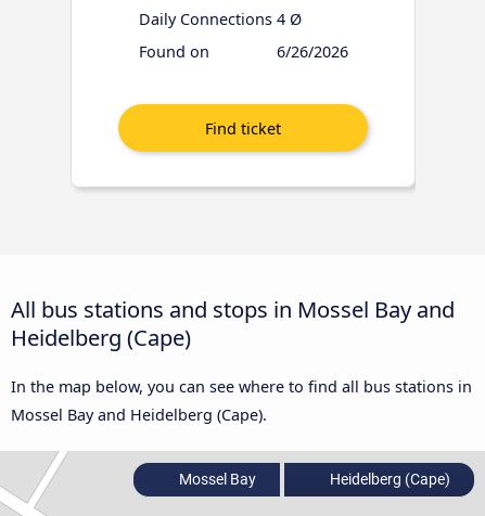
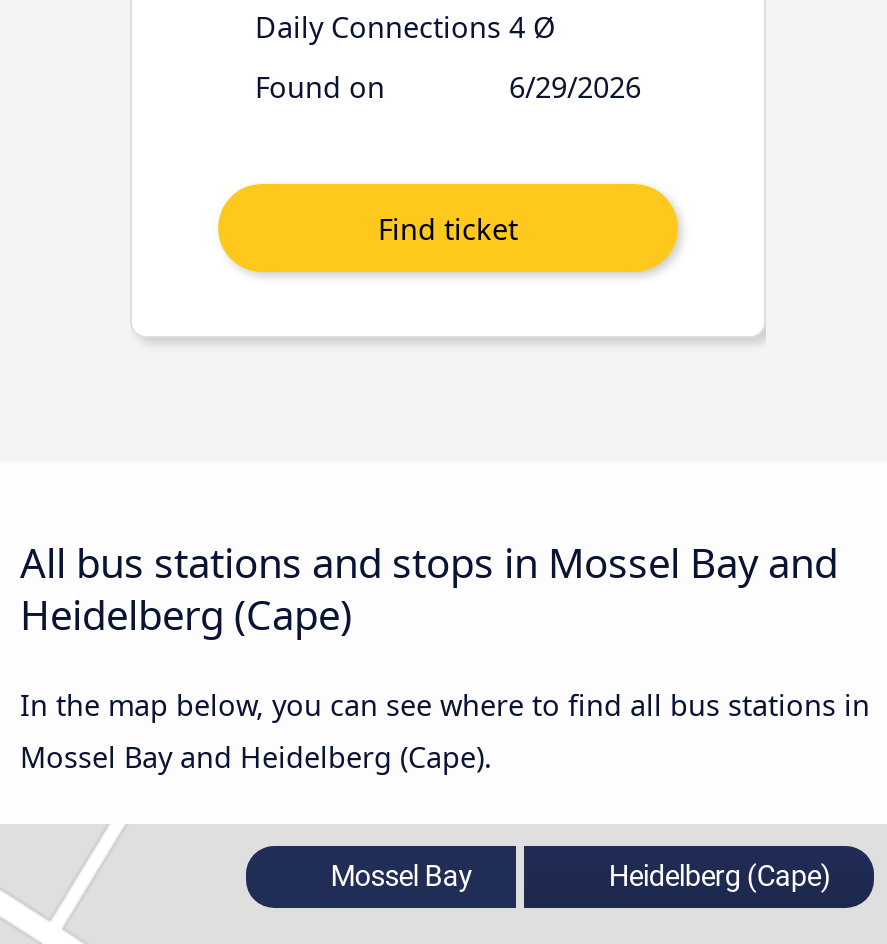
[276,42,348,62] 6/26/2026 -> [509,69,641,107] 6/29/2026

